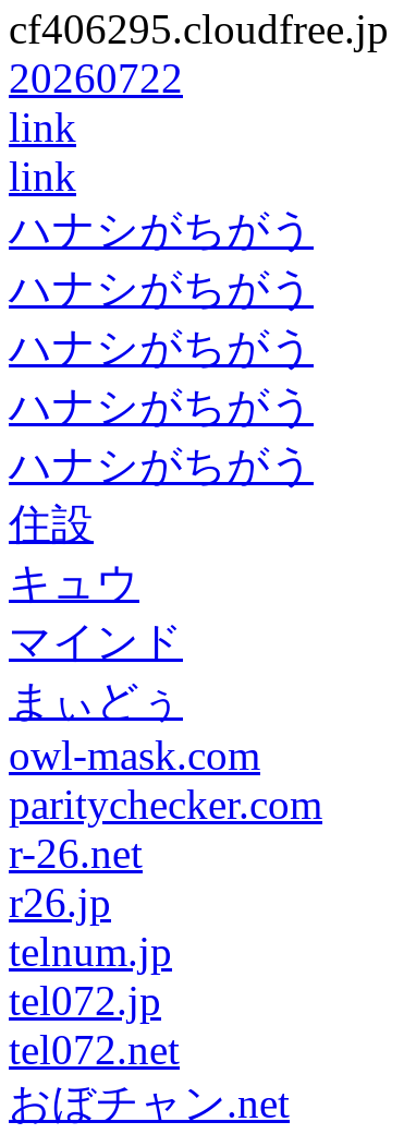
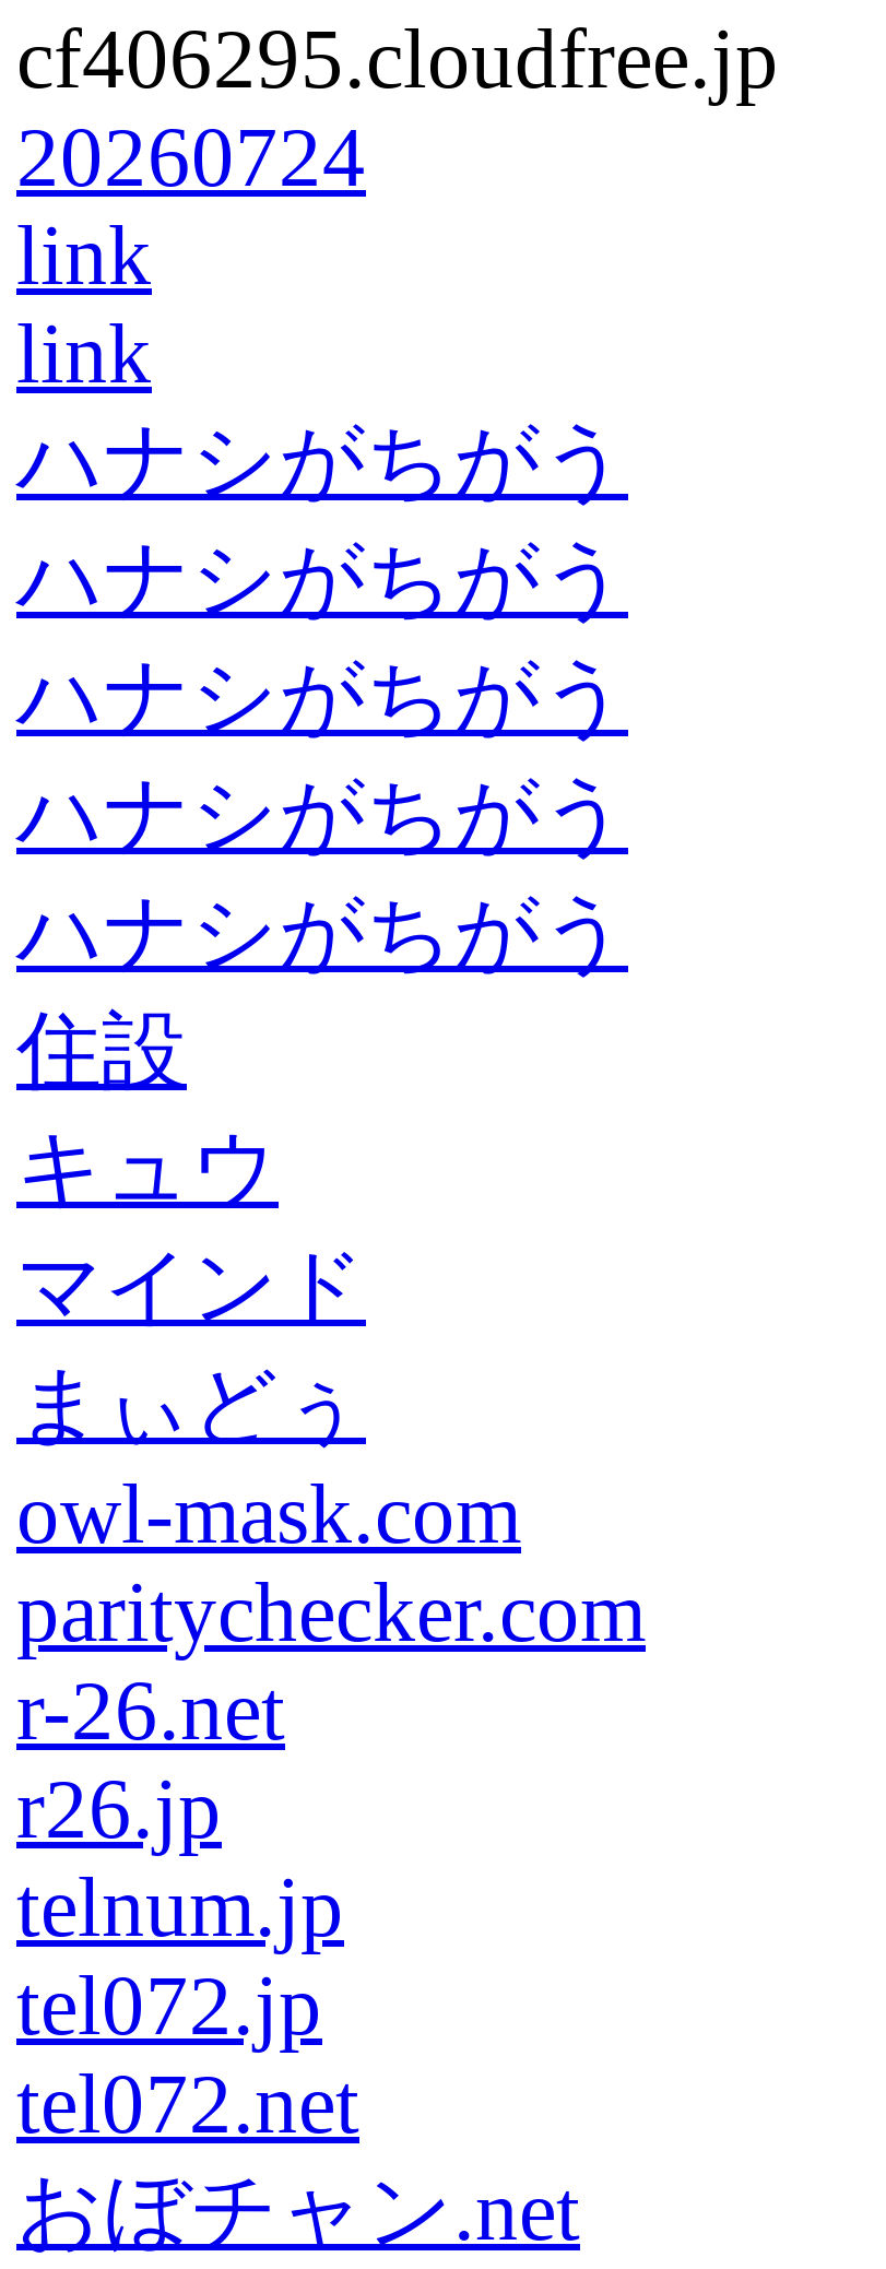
[9,55,183,101] 20260722 -> [16,109,366,203] 20260724

